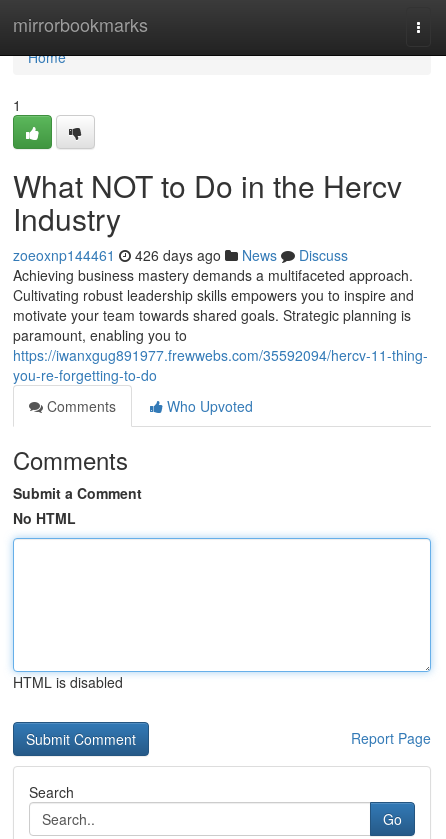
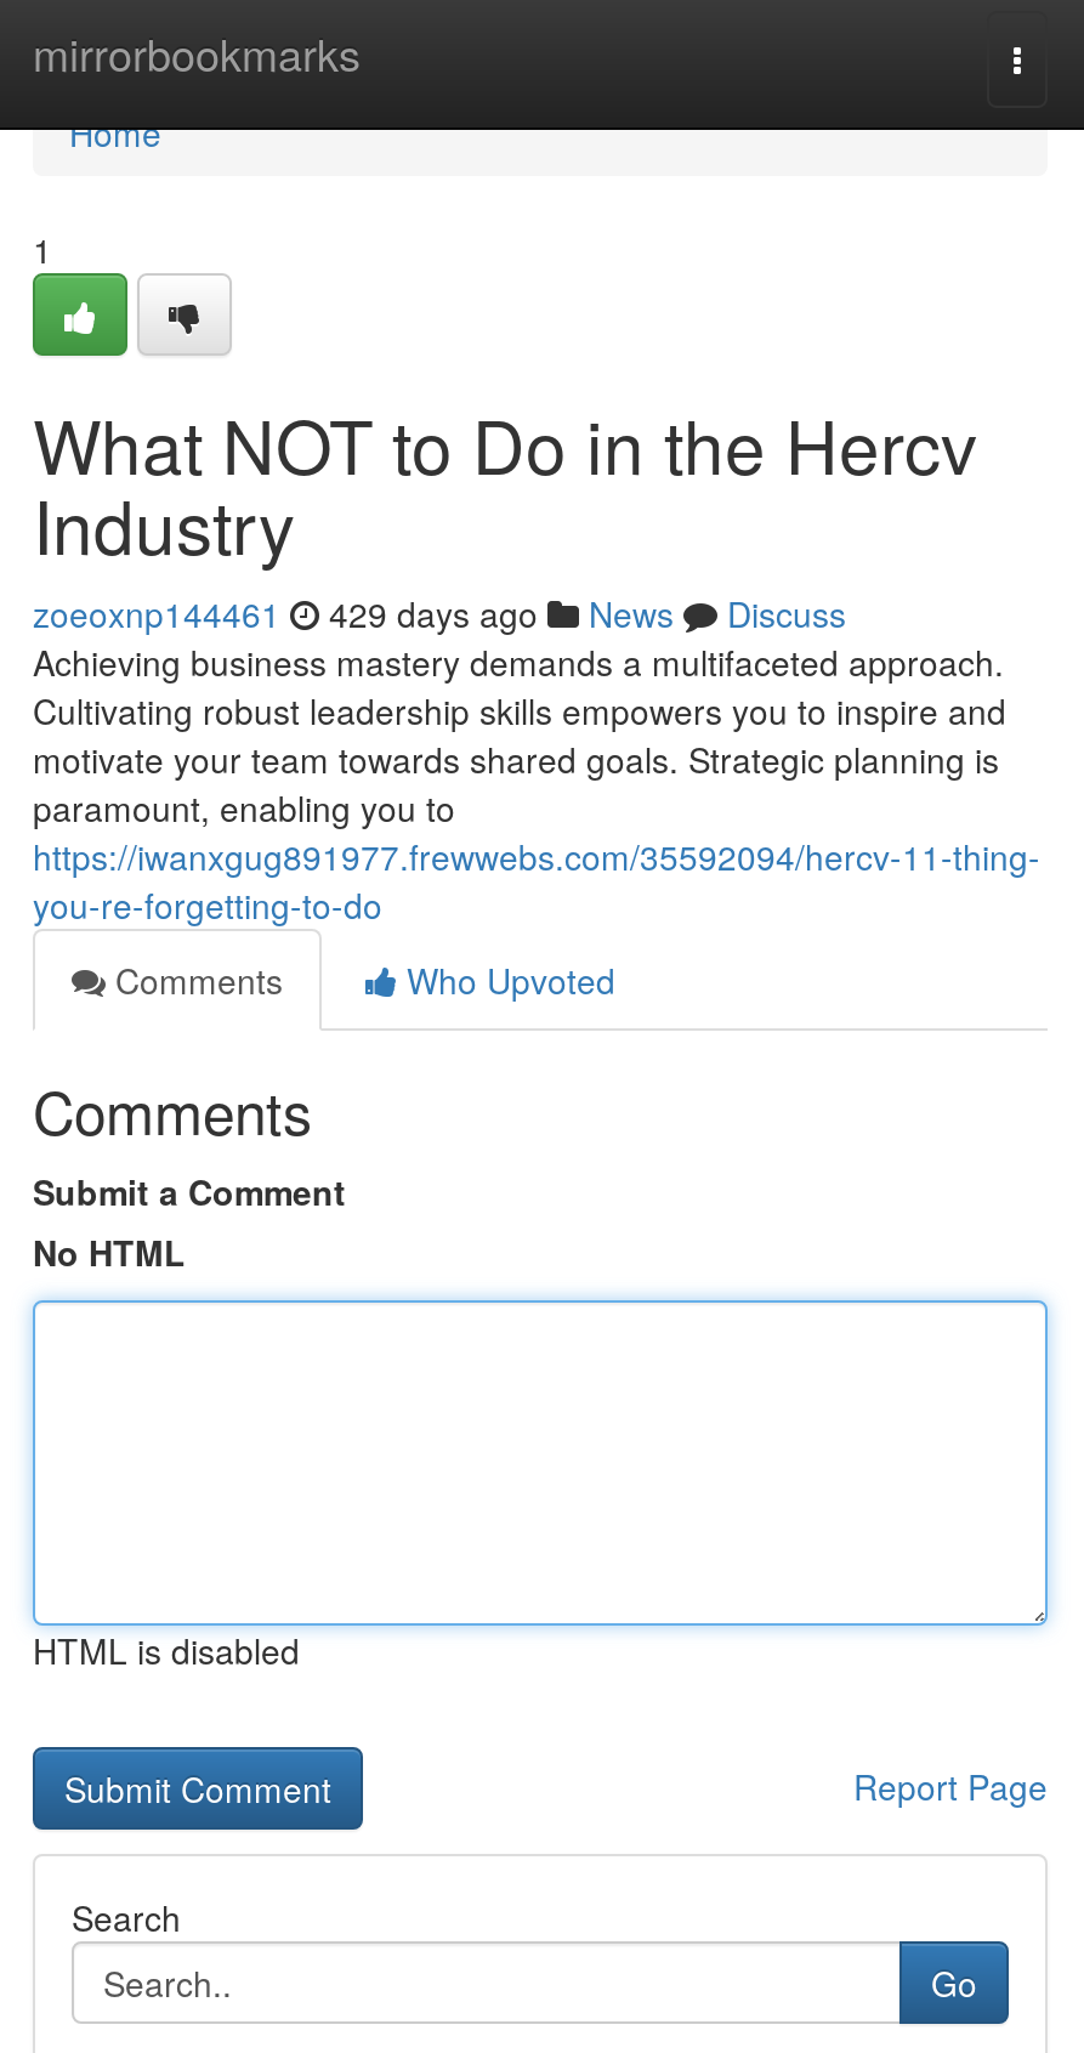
[13,245,348,265] zoeoxnp144461 426 days ago News Discuss -> [33,589,846,637] zoeoxnp144461 429 days ago News Discuss

